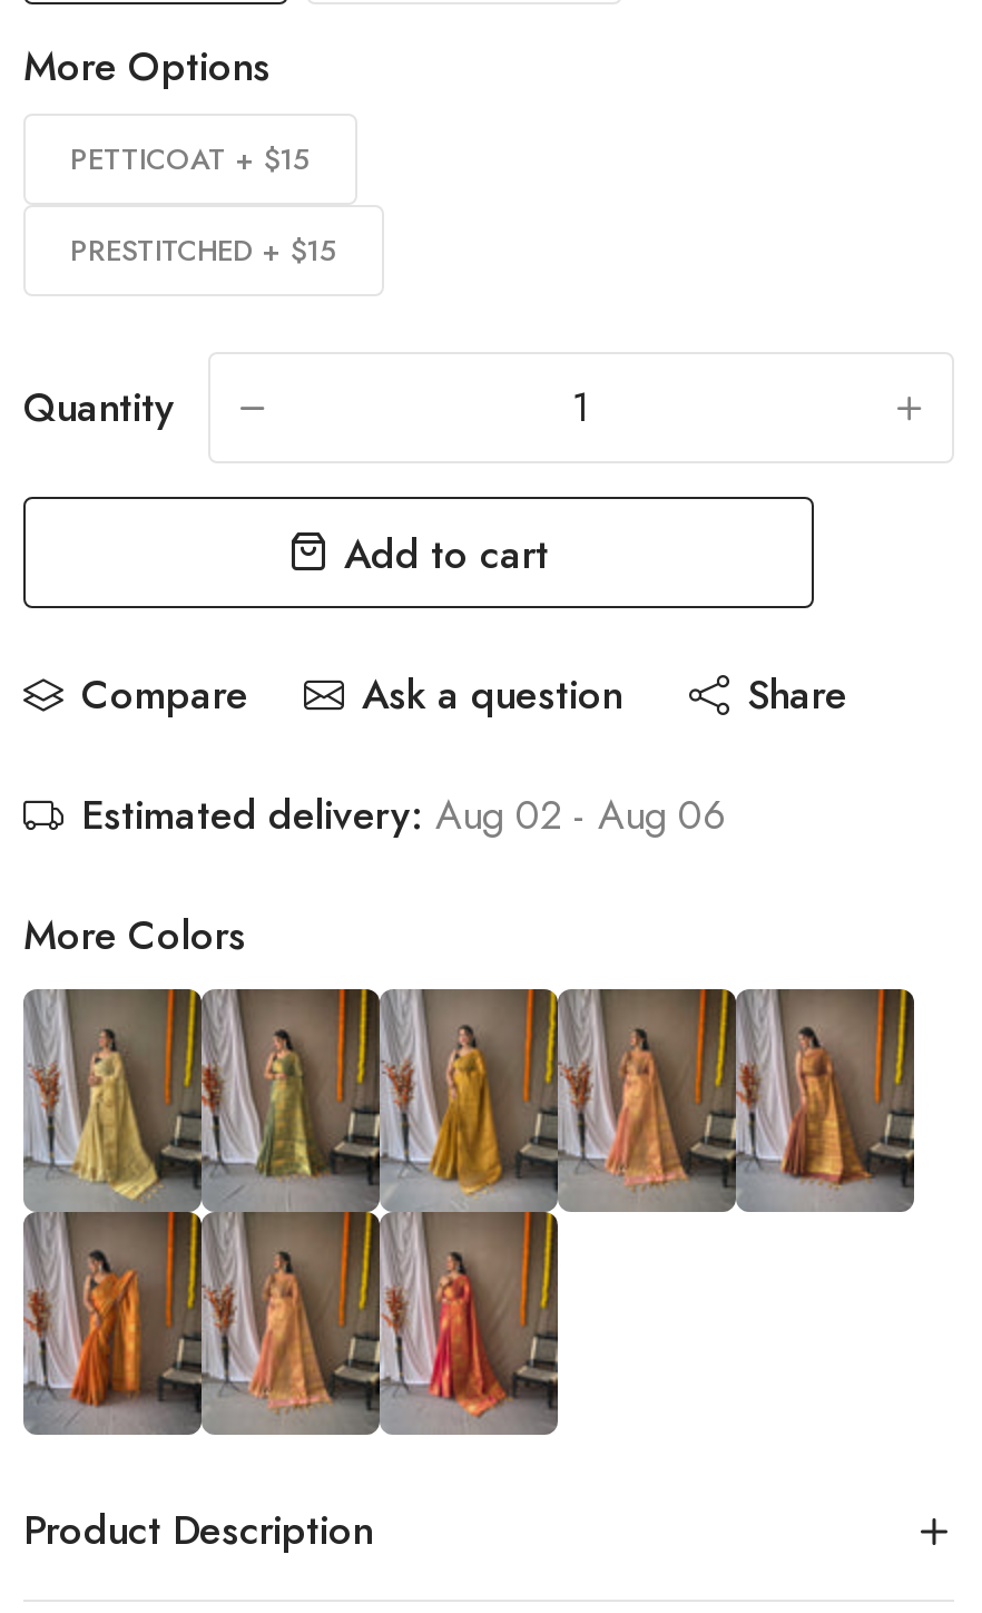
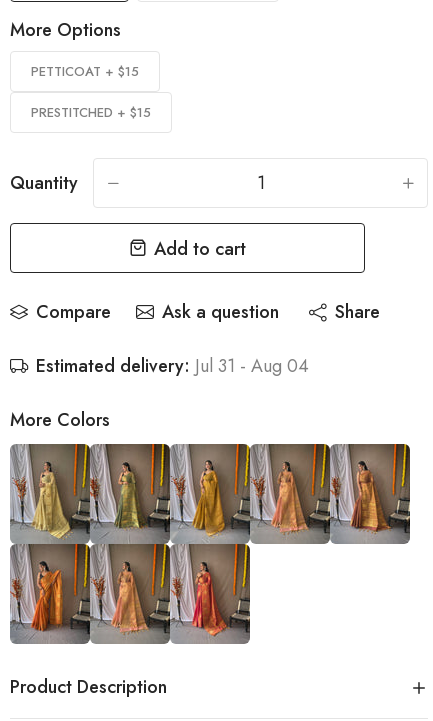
[81,788,725,845] Estimated delivery: Aug 02 - Aug 06 -> [36,353,309,379] Estimated delivery: Jul 31 - Aug 04

